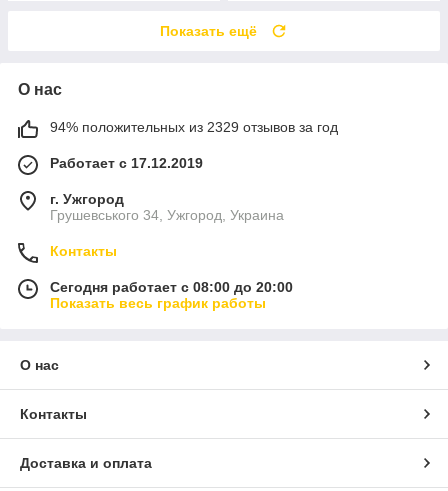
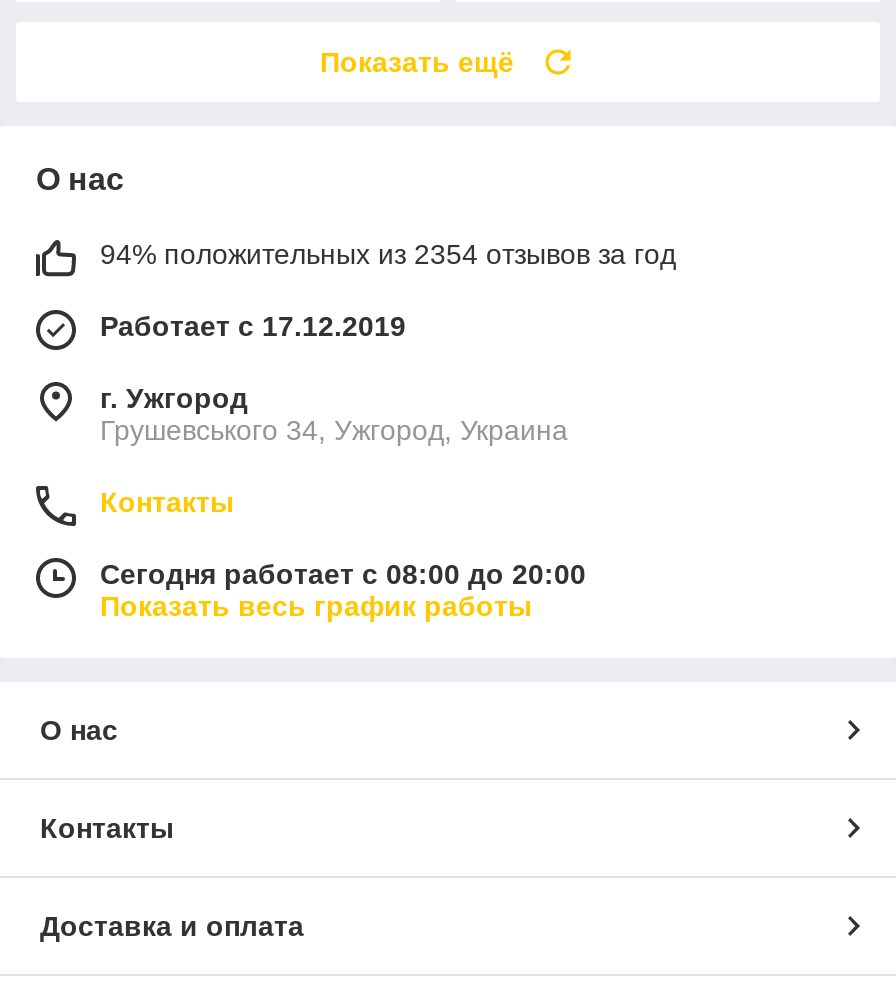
[50,119,338,135] 94% положительных из 2329 отзывов за год -> [100,238,676,270] 94% положительных из 2354 отзывов за год

